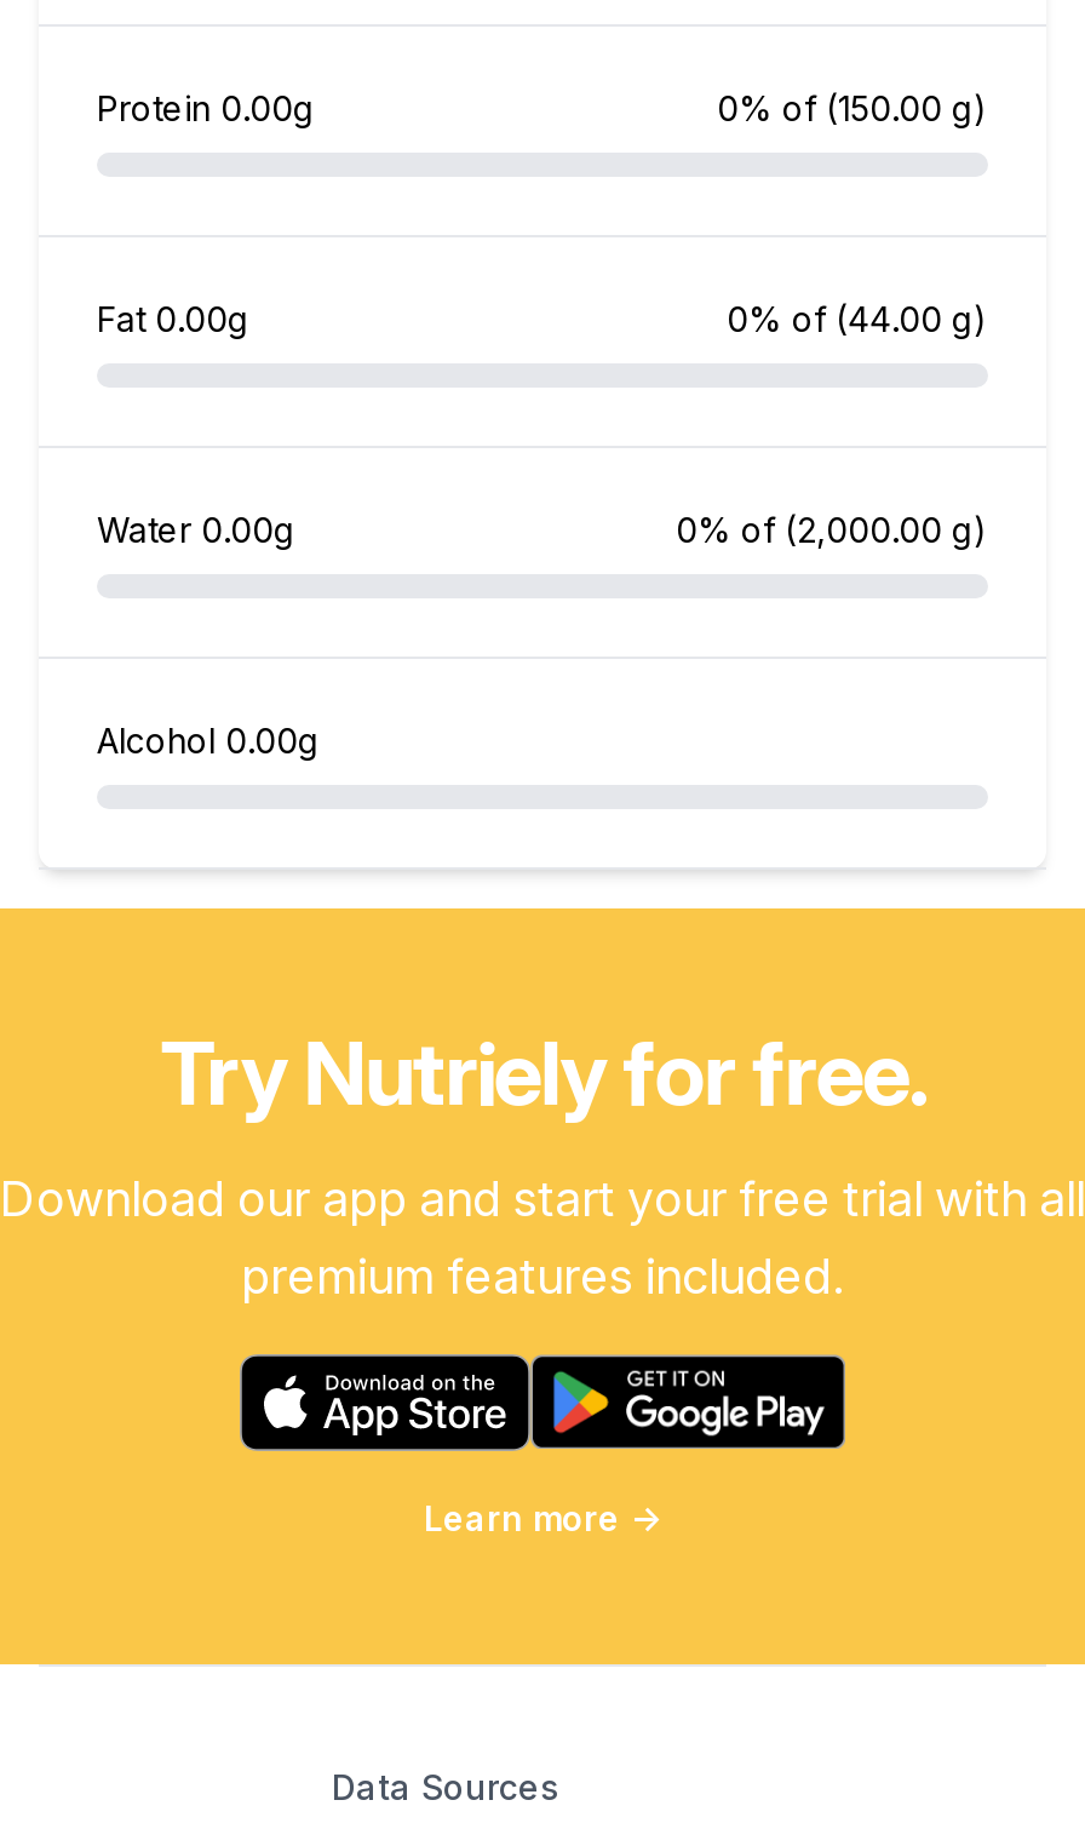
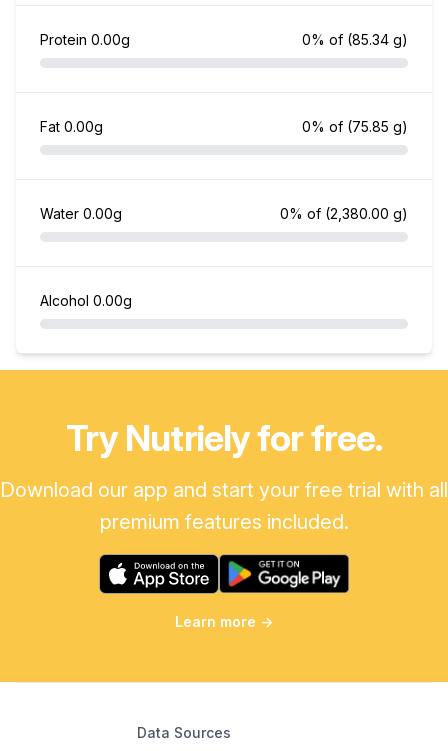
[717,87,988,128] 0% of (150.00 g) -> [302,31,408,48] 0% of (85.34 g)
[727,298,988,339] 0% of (44.00 g) -> [302,118,408,135] 0% of (75.85 g)
[676,509,988,550] 0% of (2,000.00 g) -> [280,205,408,222] 0% of (2,380.00 g)

